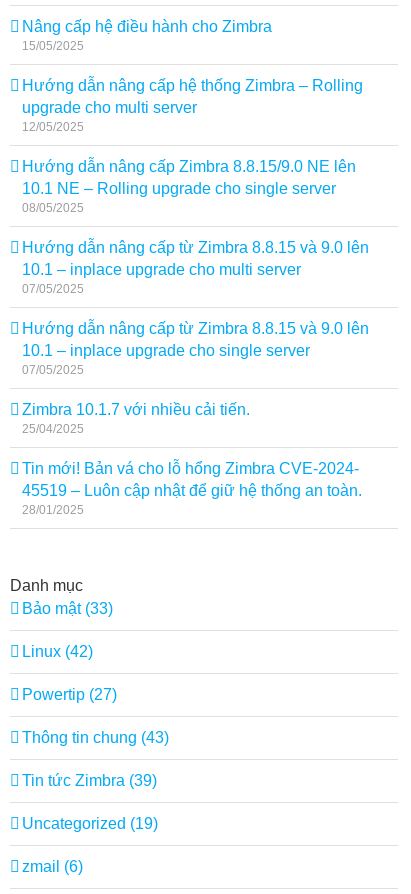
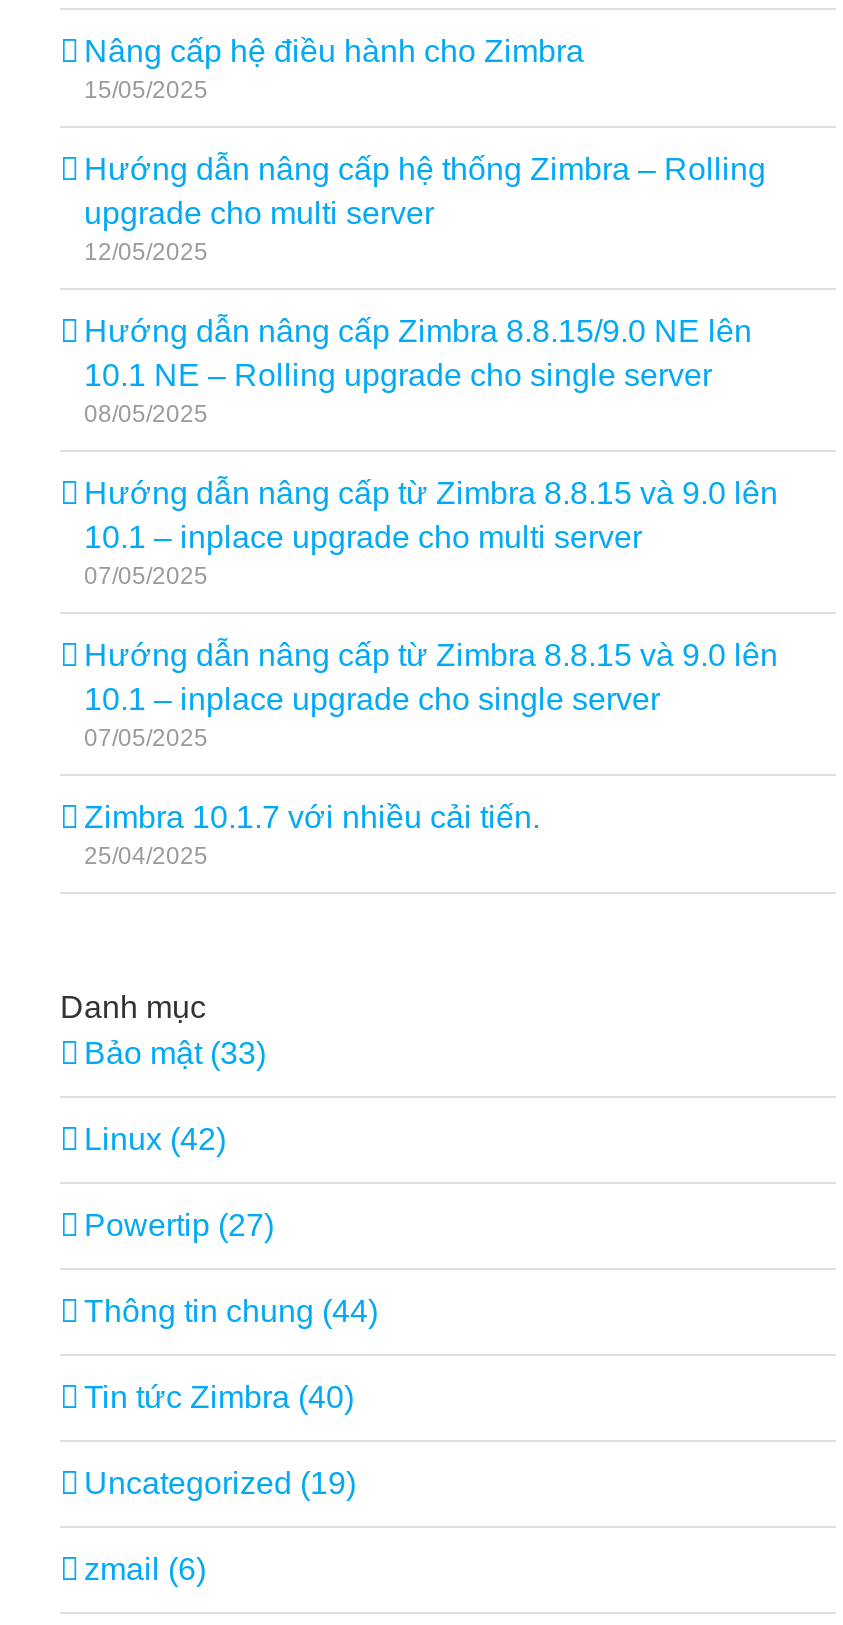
[22,460,362,517] Tin mới! Bản vá cho lỗ hổng Zimbra CVE-2024- | 45519 – Luôn cập nhật để giữ hệ thống an toàn. | 28/01/2025 -> none
[22,729,169,746] Thông tin chung (43) -> [84,1294,378,1328] Thông tin chung (44)
[22,772,157,789] Tin tức Zimbra (39) -> [84,1380,354,1414] Tin tức Zimbra (40)

